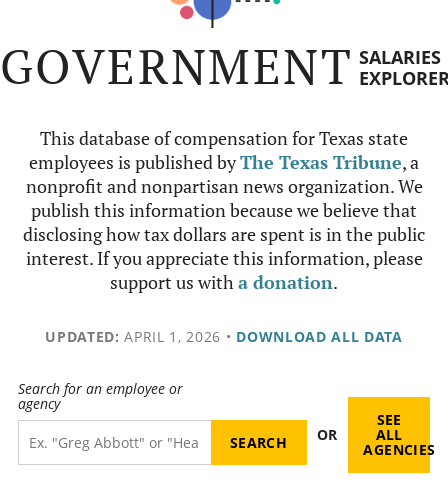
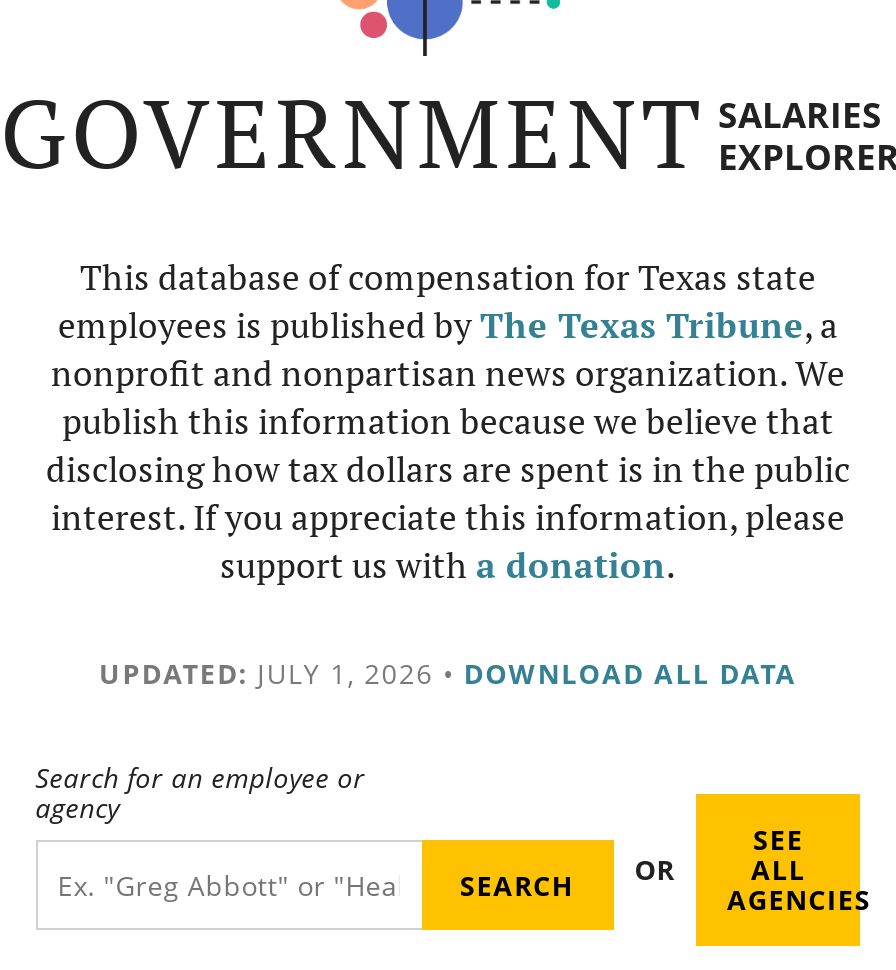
[45,327,403,346] UPDATED: APRIL 1, 2026 • DOWNLOAD ALL DATA -> [99,654,797,692] UPDATED: JULY 1, 2026 • DOWNLOAD ALL DATA

